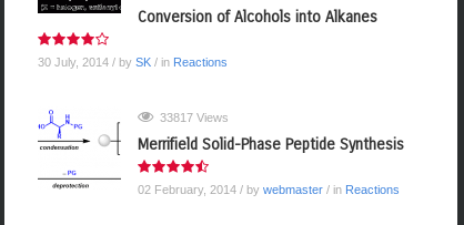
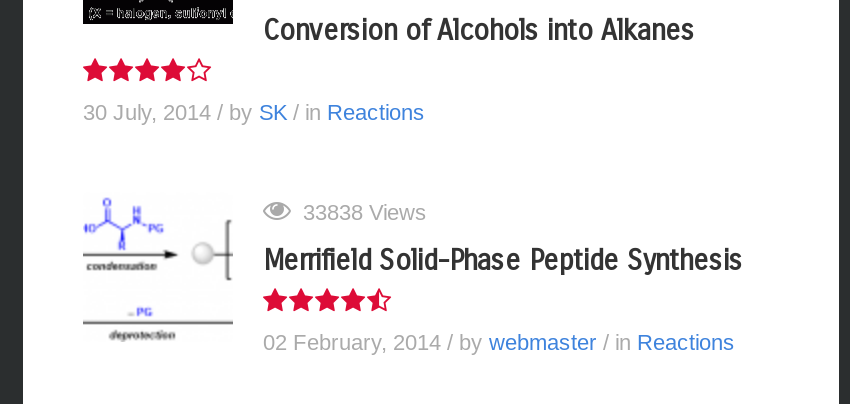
[157,111,229,124] 33817 Views -> [297,200,427,224] 33838 Views

